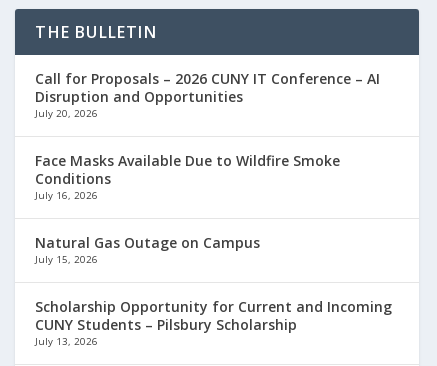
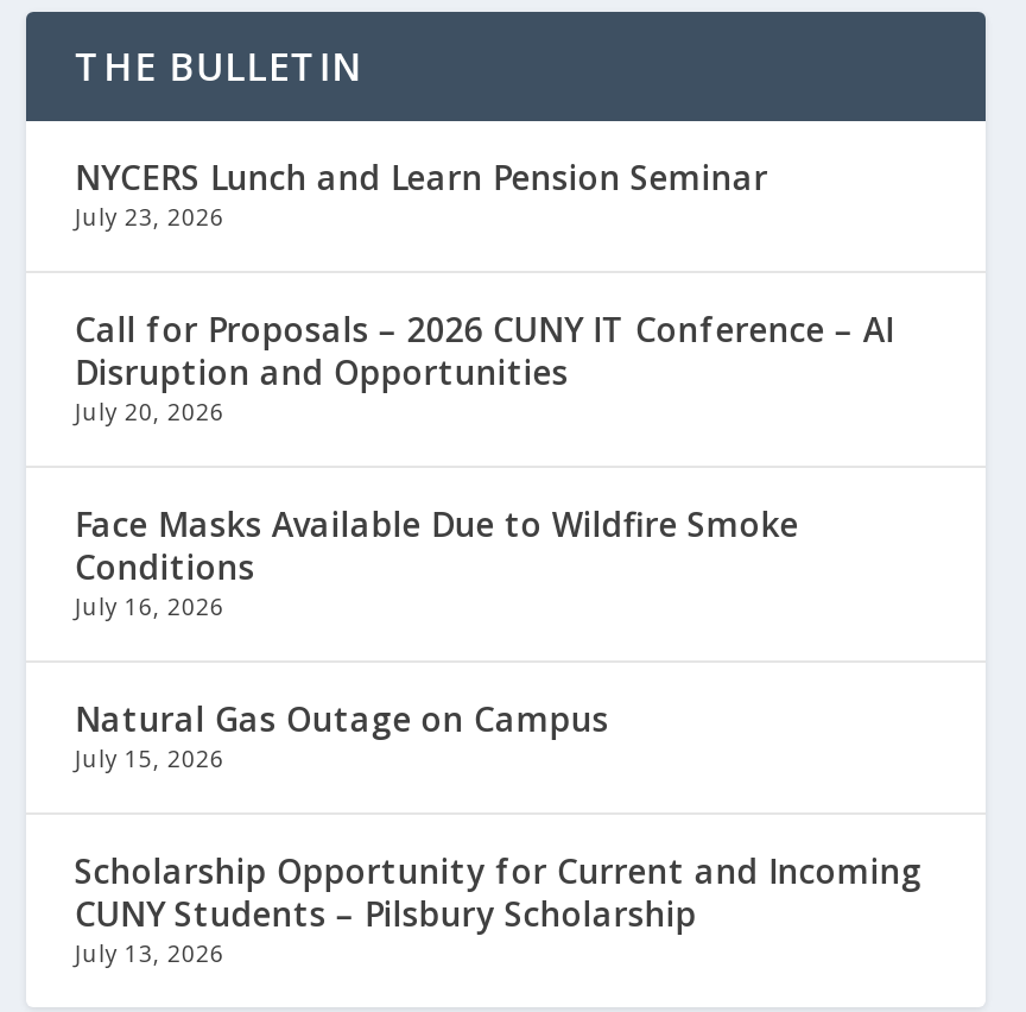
none -> [75,156,768,234] NYCERS Lunch and Learn Pension Seminar | July 23, 2026

